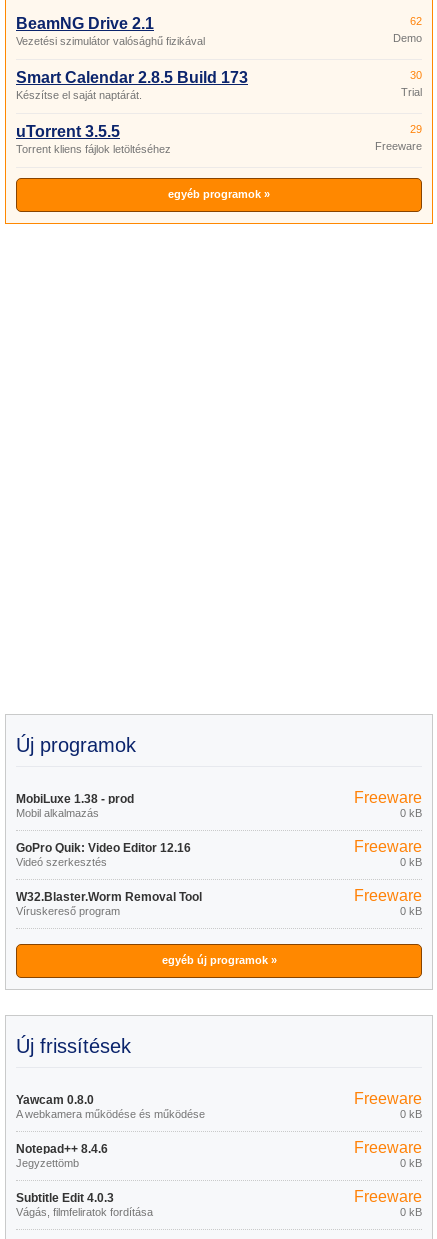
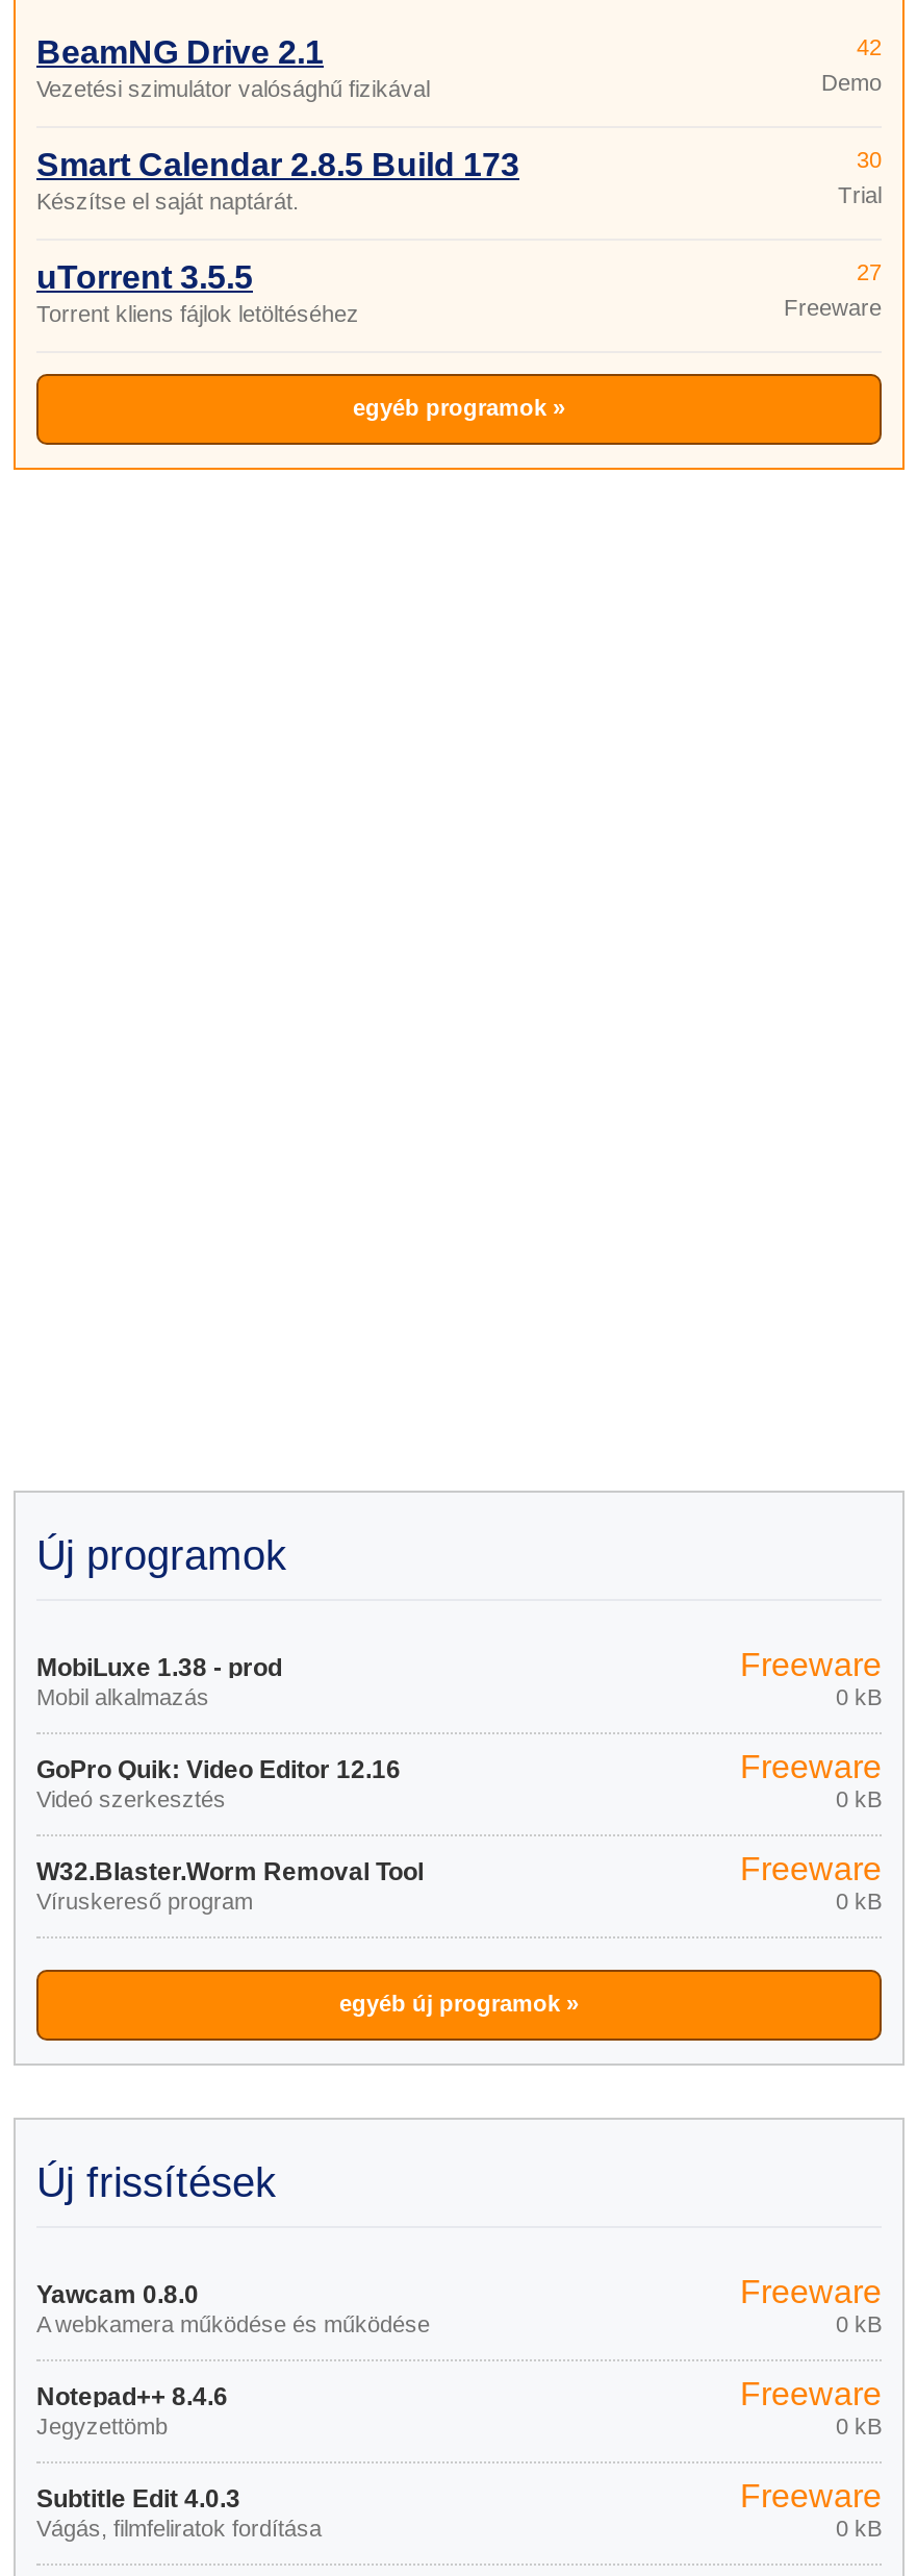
[410,15,422,27] 62 -> [857,34,882,59] 42
[410,123,422,135] 29 -> [857,259,882,284] 27

